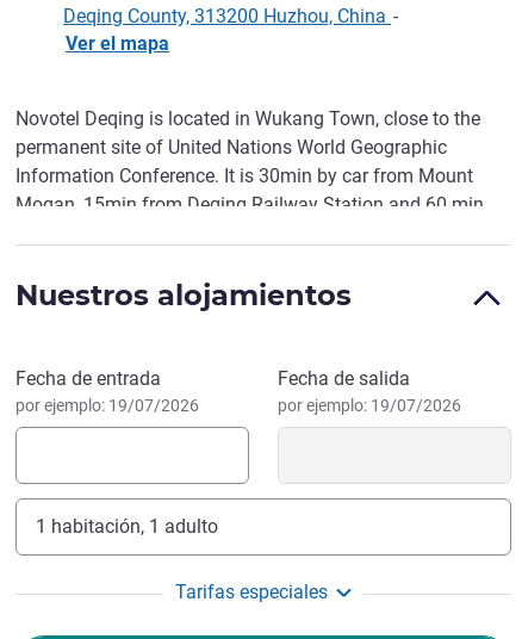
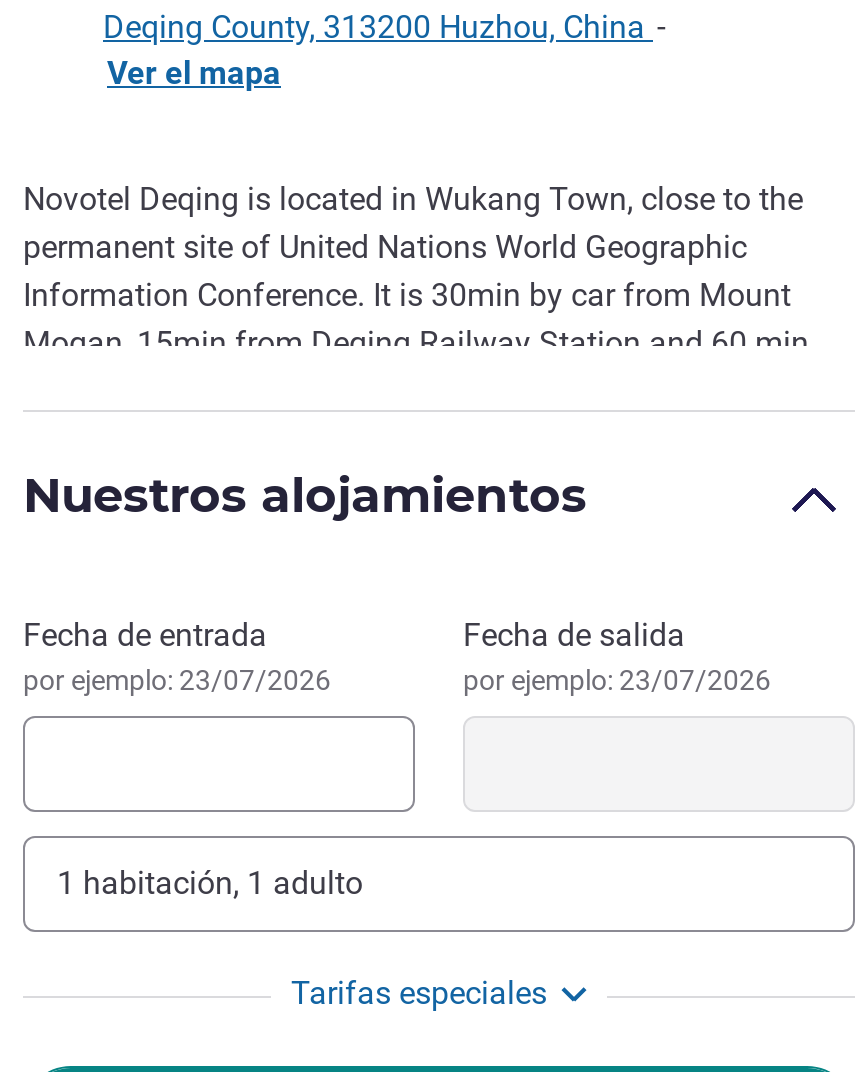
[15,396,199,415] por ejemplo: 19/07/2026 -> [23,664,331,696] por ejemplo: 23/07/2026
[278,396,461,415] por ejemplo: 19/07/2026 -> [463,664,771,696] por ejemplo: 23/07/2026

